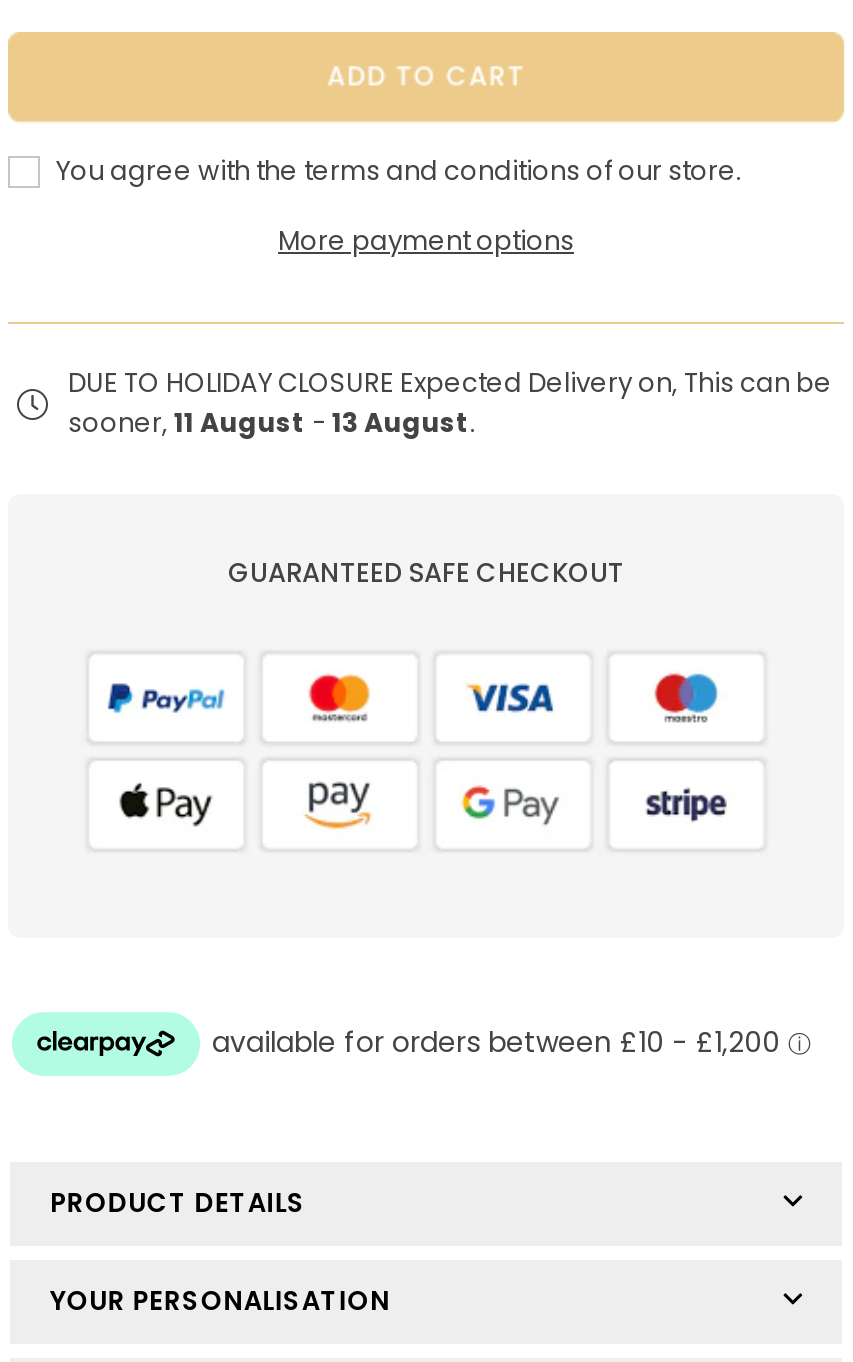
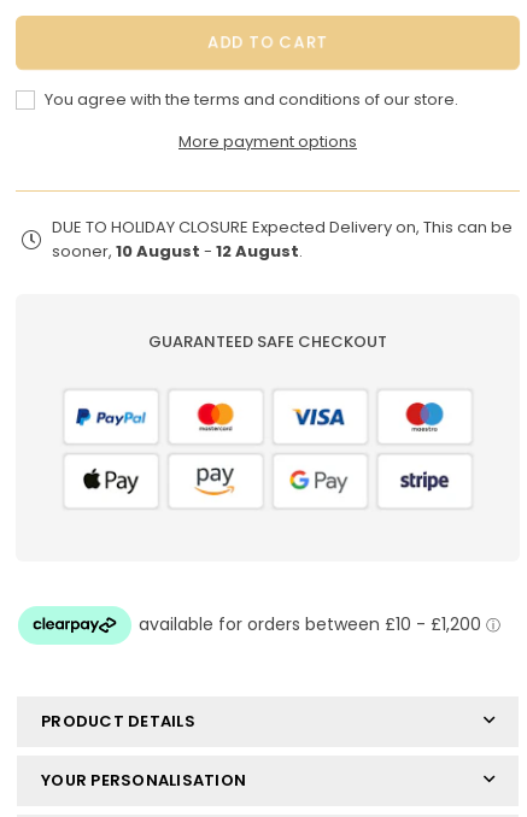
[68,404,476,442] sooner, 11 August - 13 August. -> [52,240,303,263] sooner, 10 August - 12 August.

